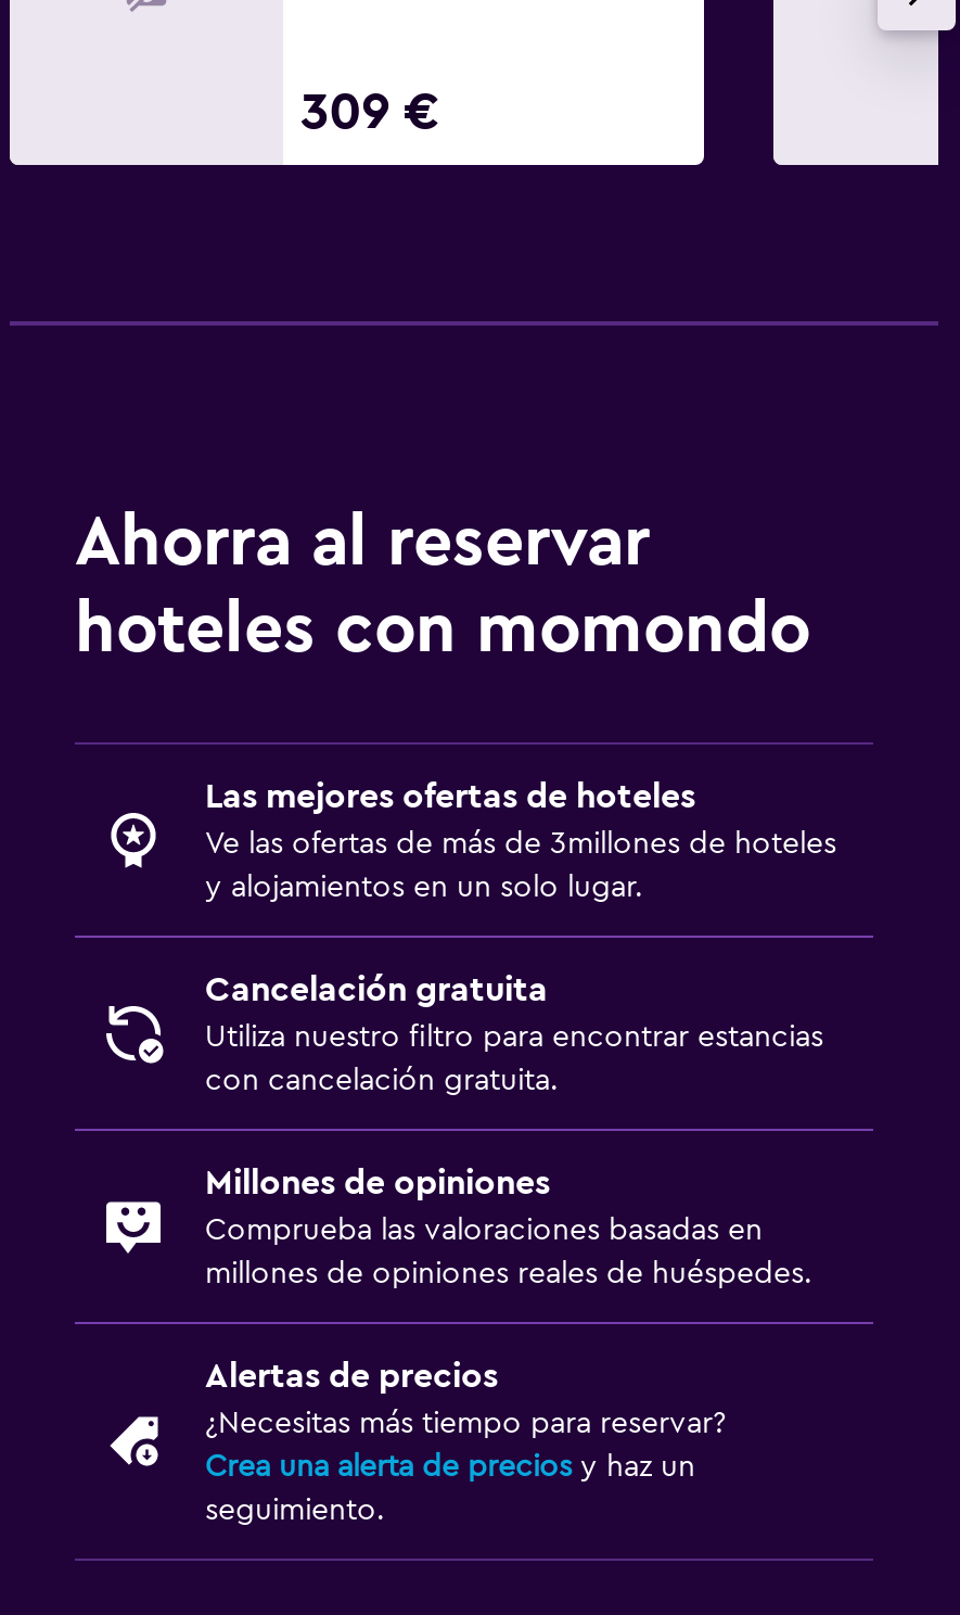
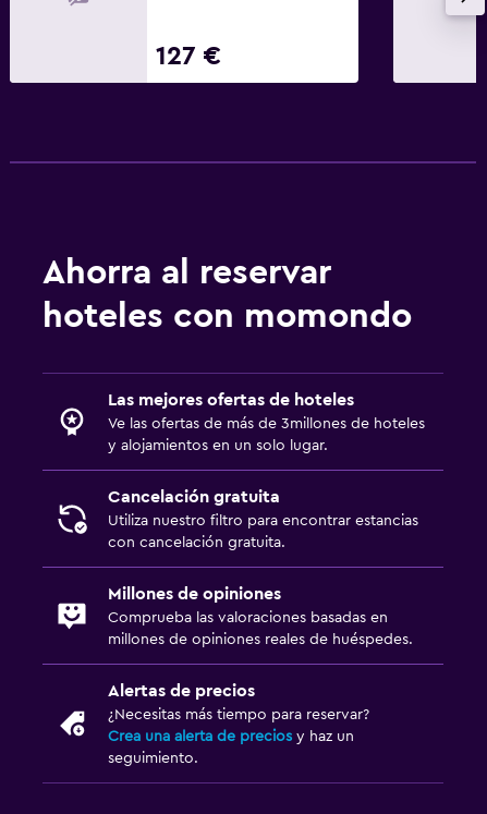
[300,86,439,138] 309 € -> [156,43,221,69] 127 €

